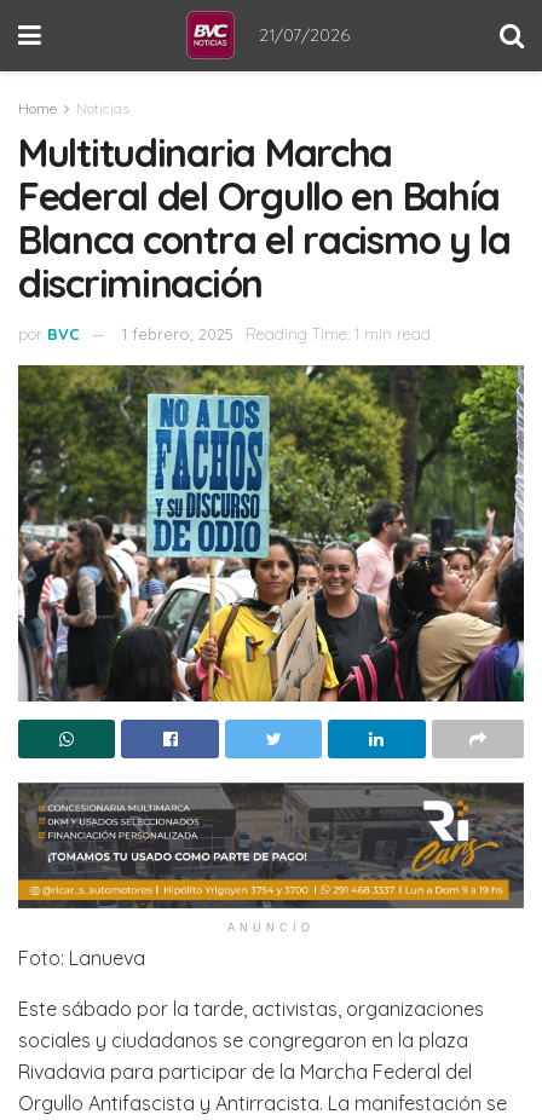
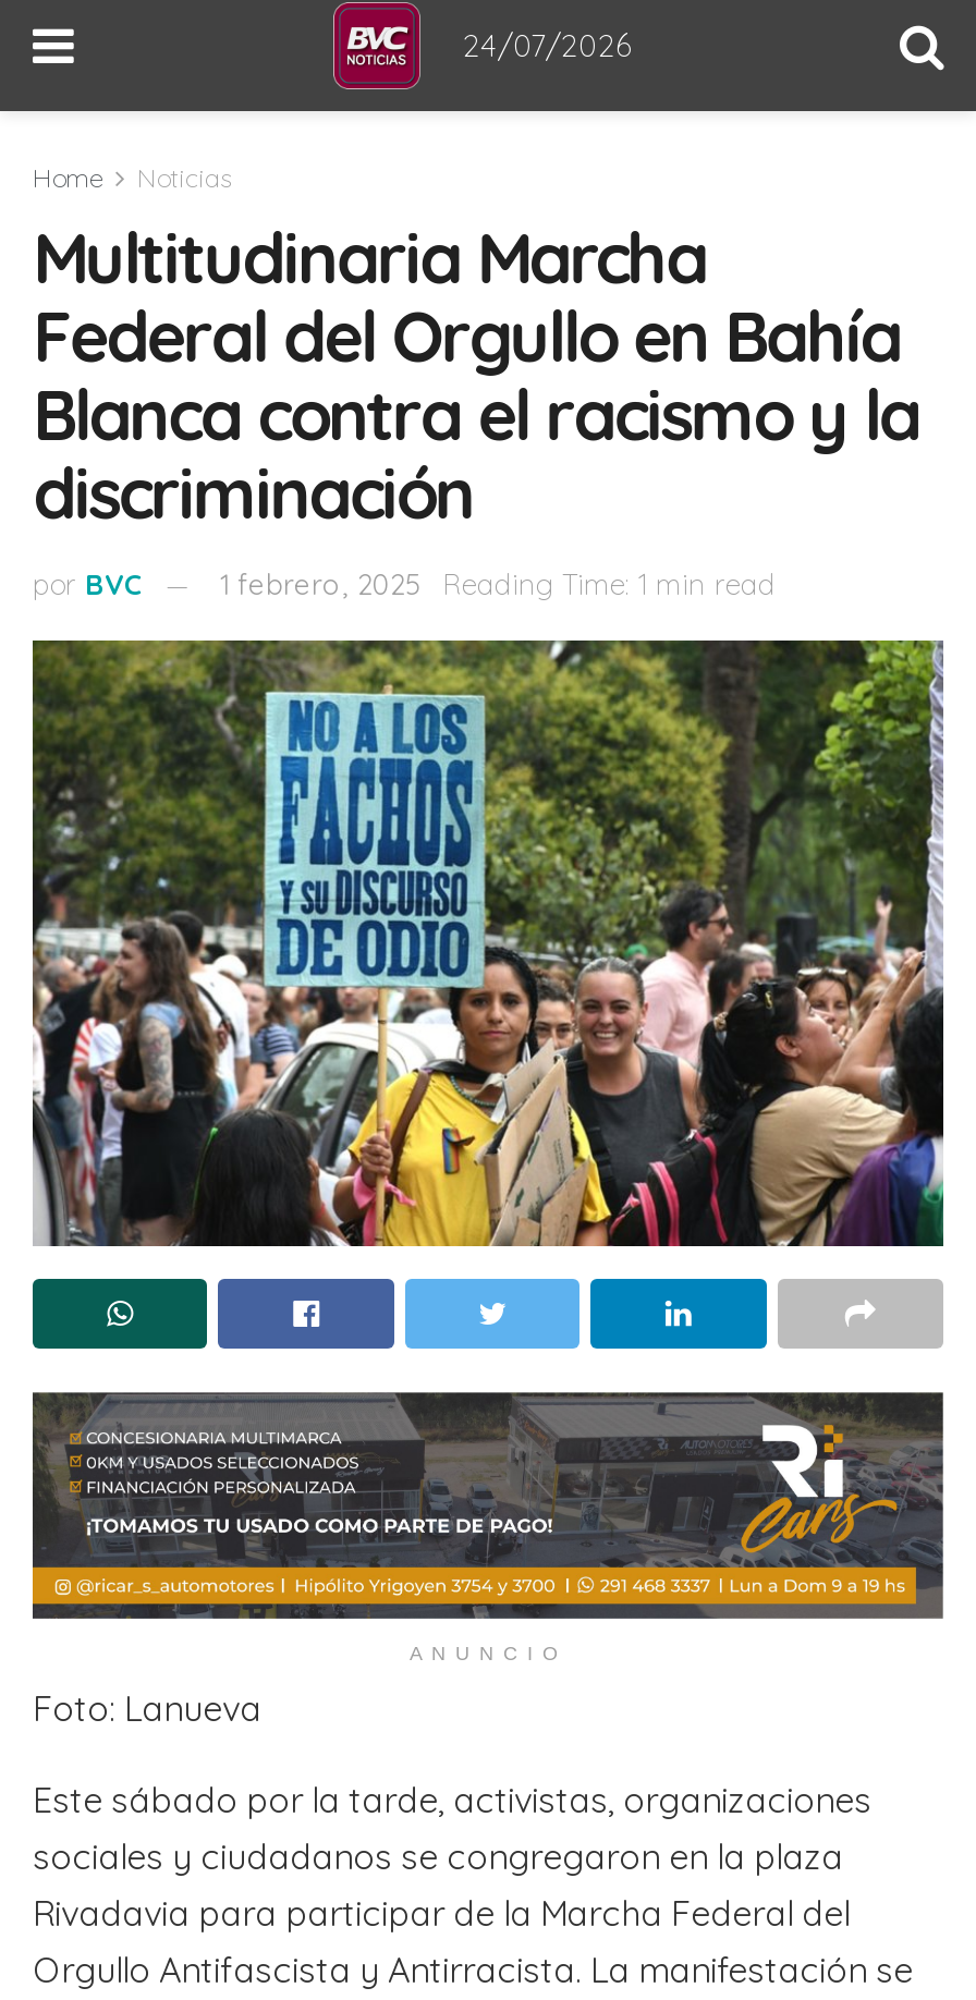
[259,24,354,46] 21/07/2026 -> [463,26,642,65] 24/07/2026

